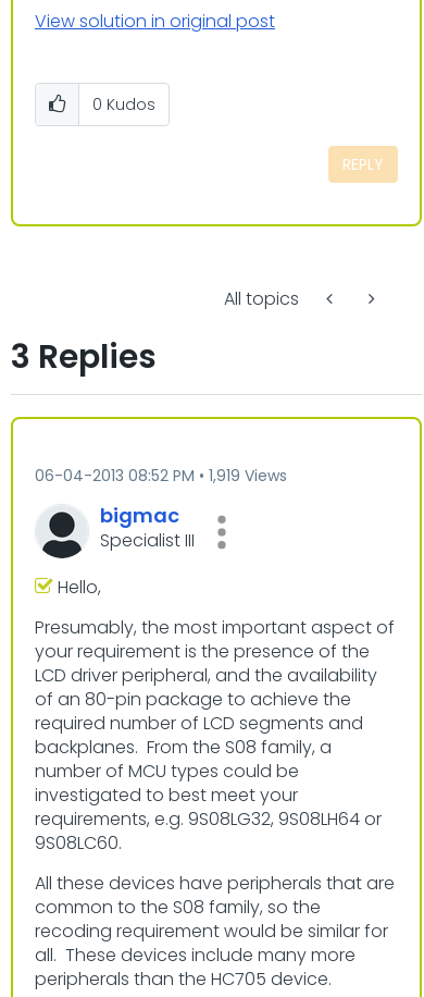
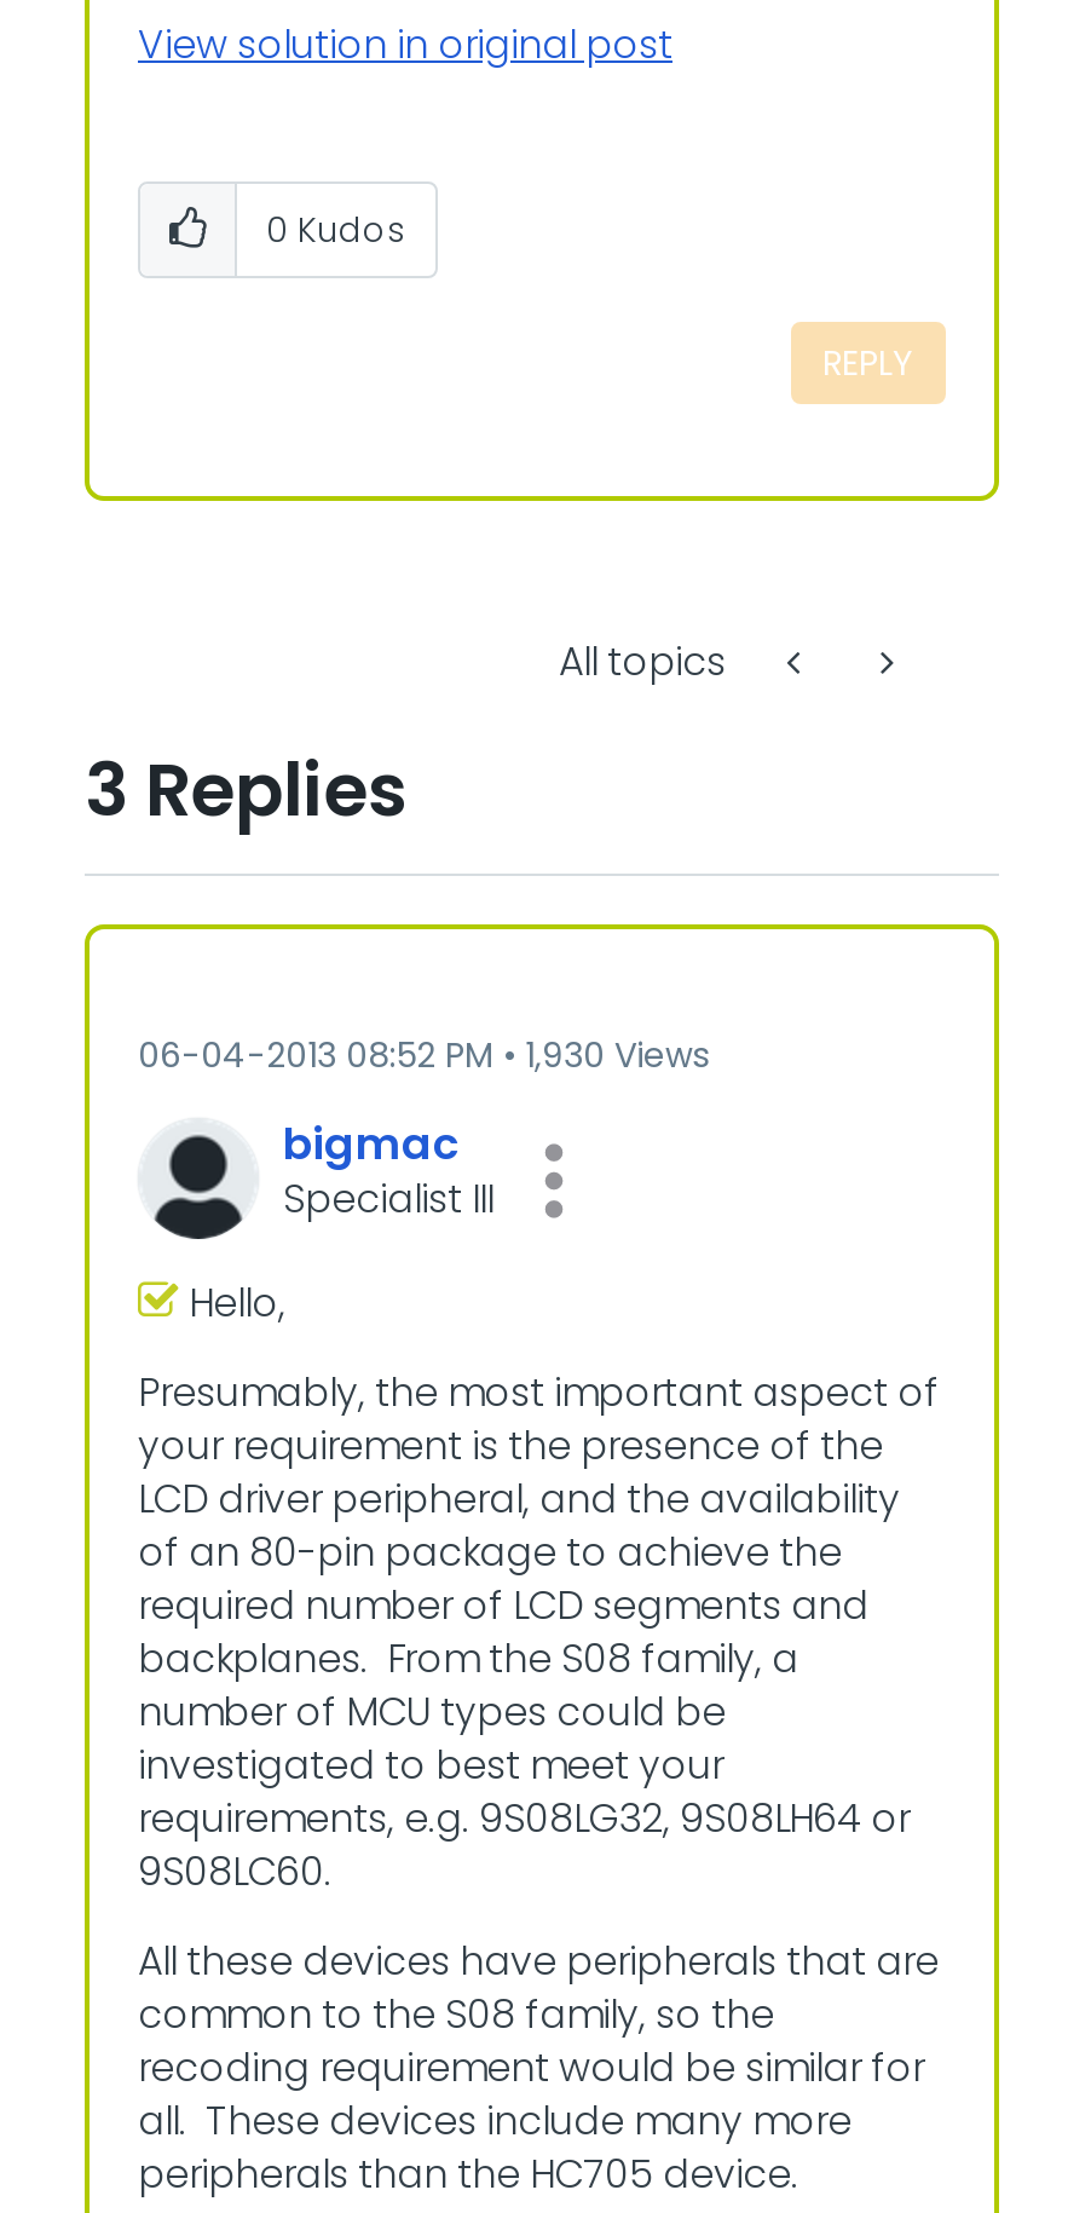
[35,465,287,487] 06-04-2013 08:52 PM 1,919 Views -> [138,1031,709,1079] 06-04-2013 08:52 PM 1,930 Views

